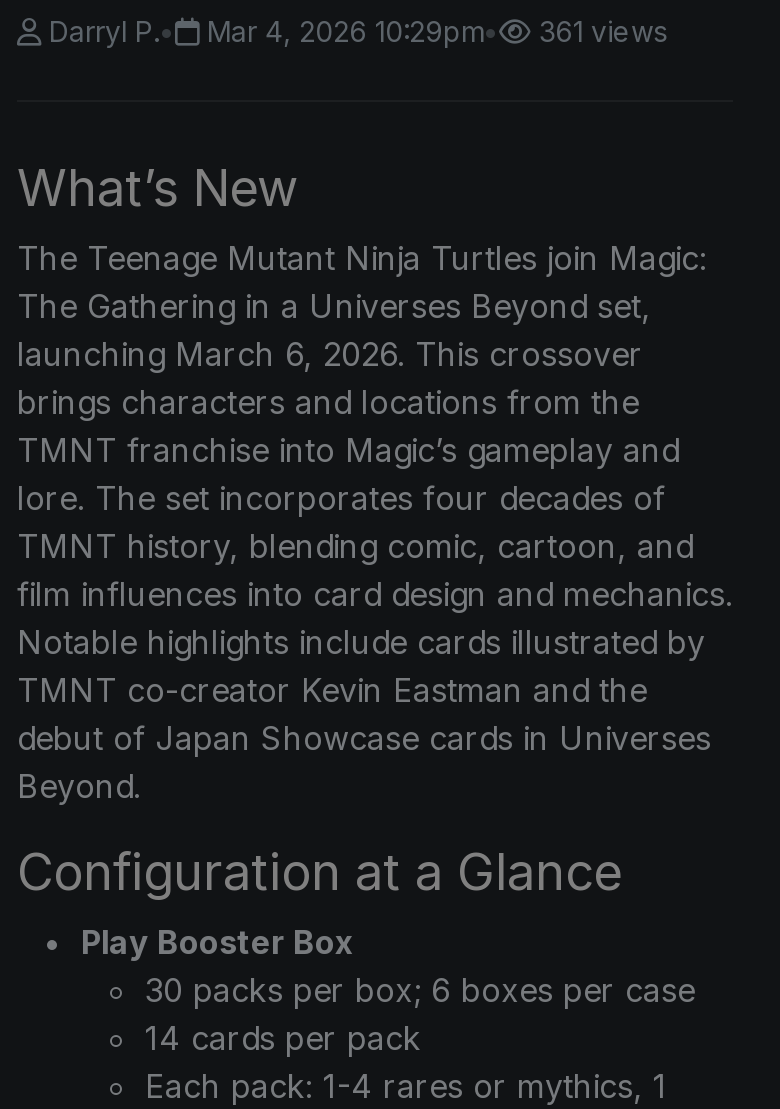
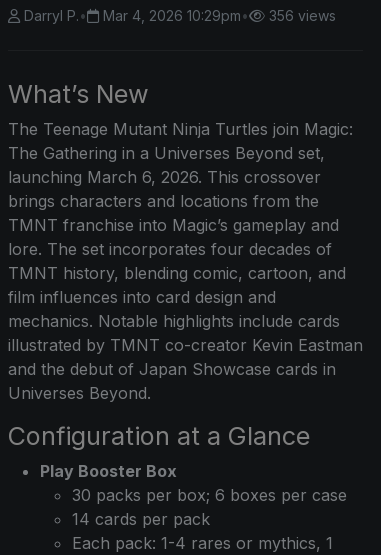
[49,13,667,47] Darryl P.• Mar 4, 2026 10:29pm• 361 views -> [24,7,336,24] Darryl P.• Mar 4, 2026 10:29pm• 356 views

